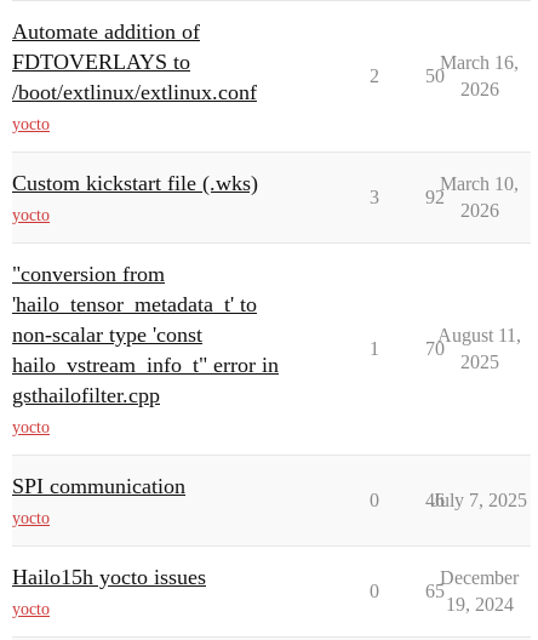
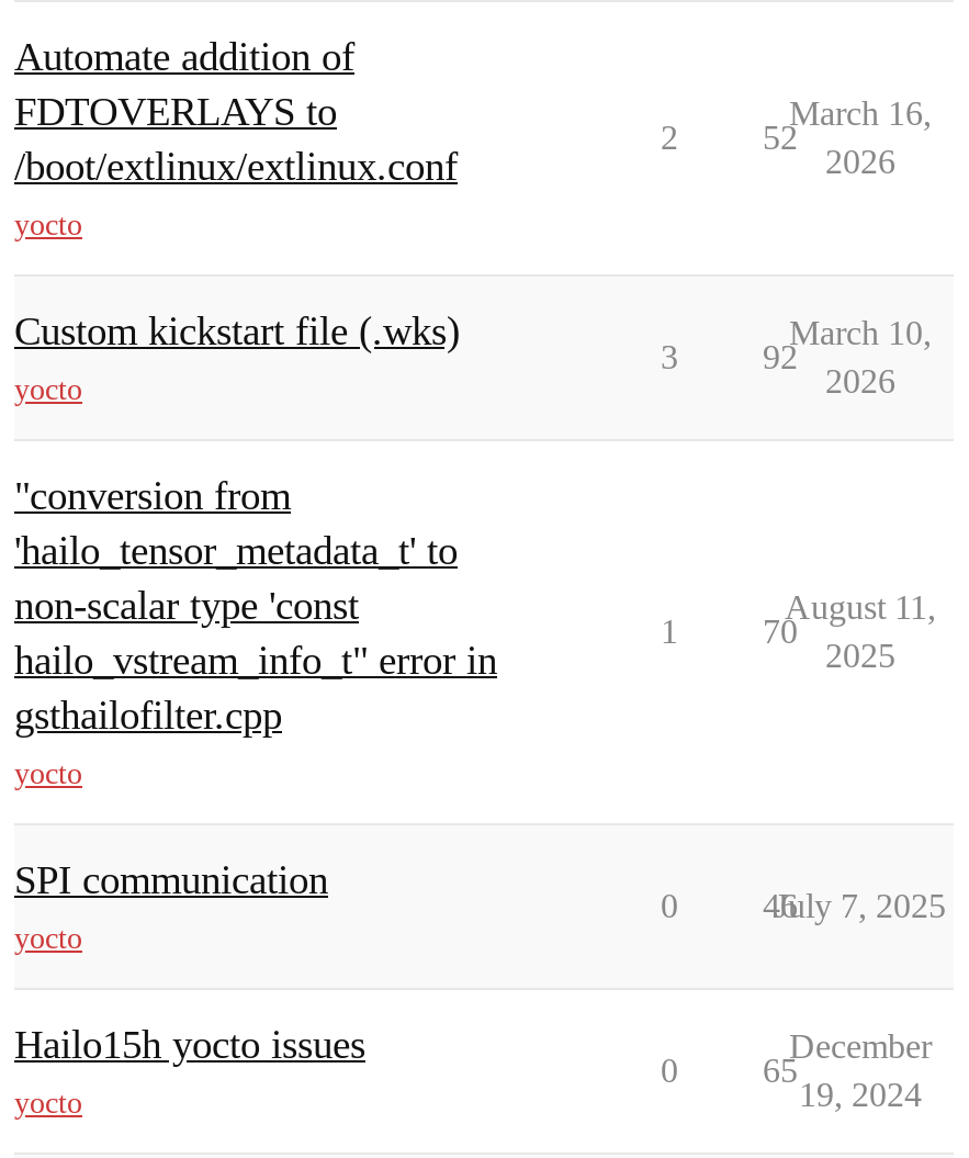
[425,65,445,86] 50 -> [763,119,798,156] 52

